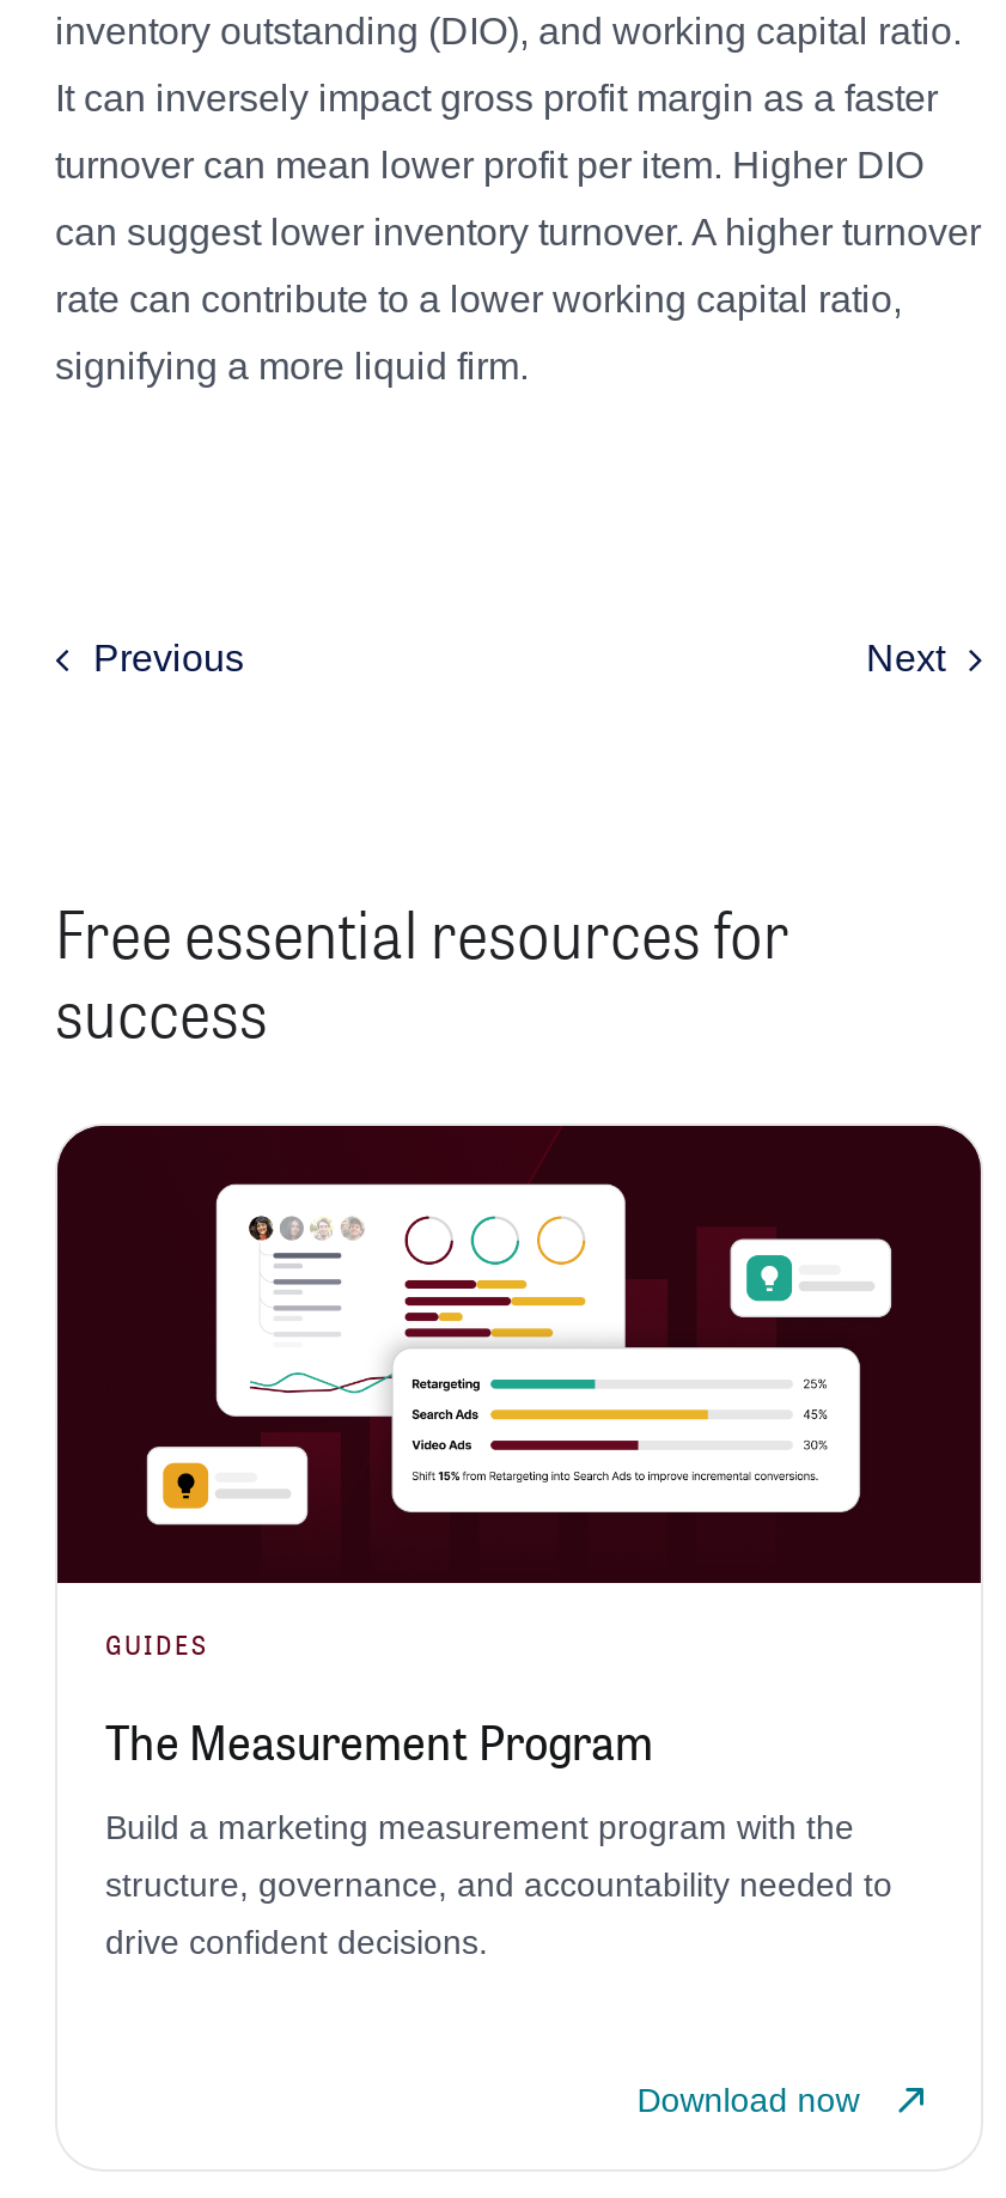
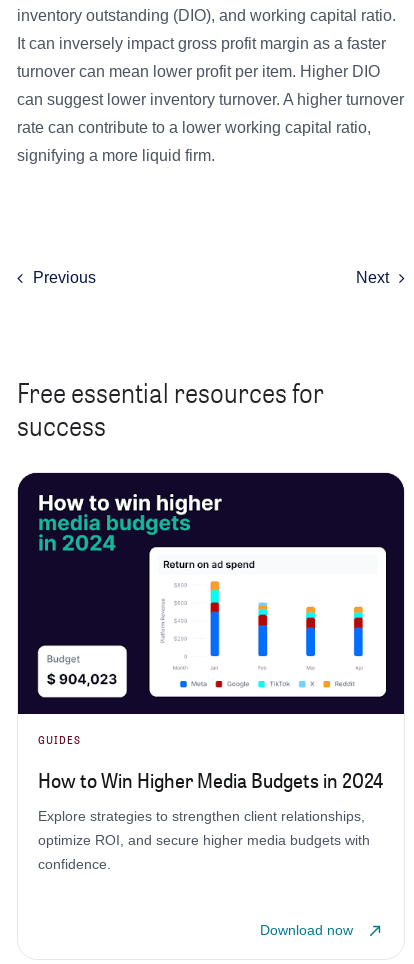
[60,1126,978,1585] [image] -> [20,473,402,715] [image]
[105,1703,854,1846] The Measurement Program | Build a marketing measurement program with the -> [38,764,383,824] How to Win Higher Media Budgets in 2024 | Explore strategies to strengthen client relationships,
[105,1865,892,1904] structure, governance, and accountability needed to -> [38,832,370,848] optimize ROI, and secure higher media budgets with
[105,1923,488,1961] drive confident decisions. -> [38,856,111,872] confidence.

